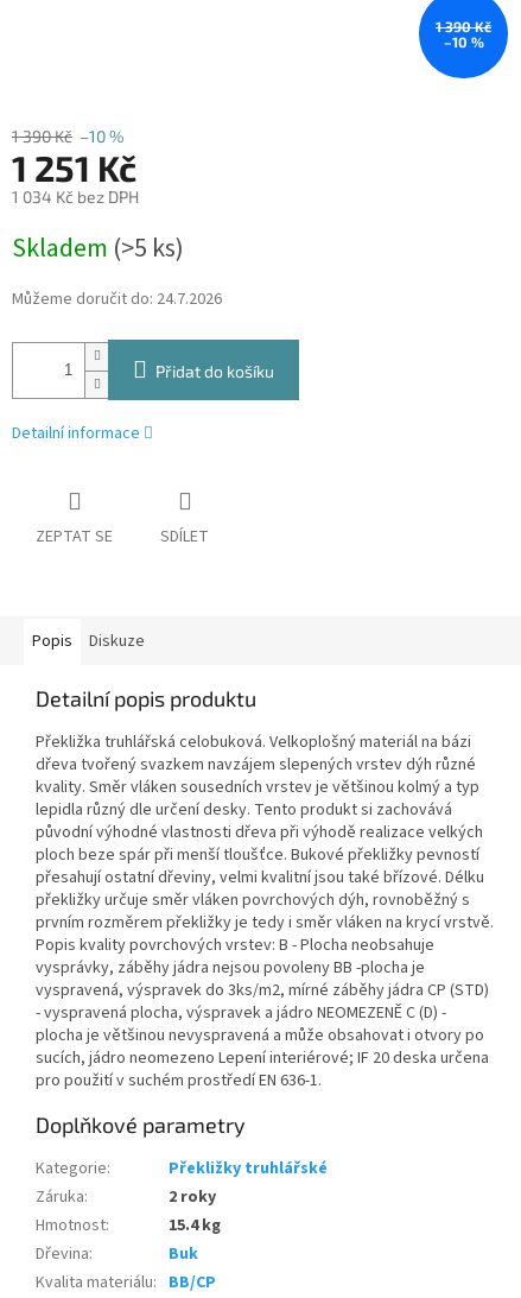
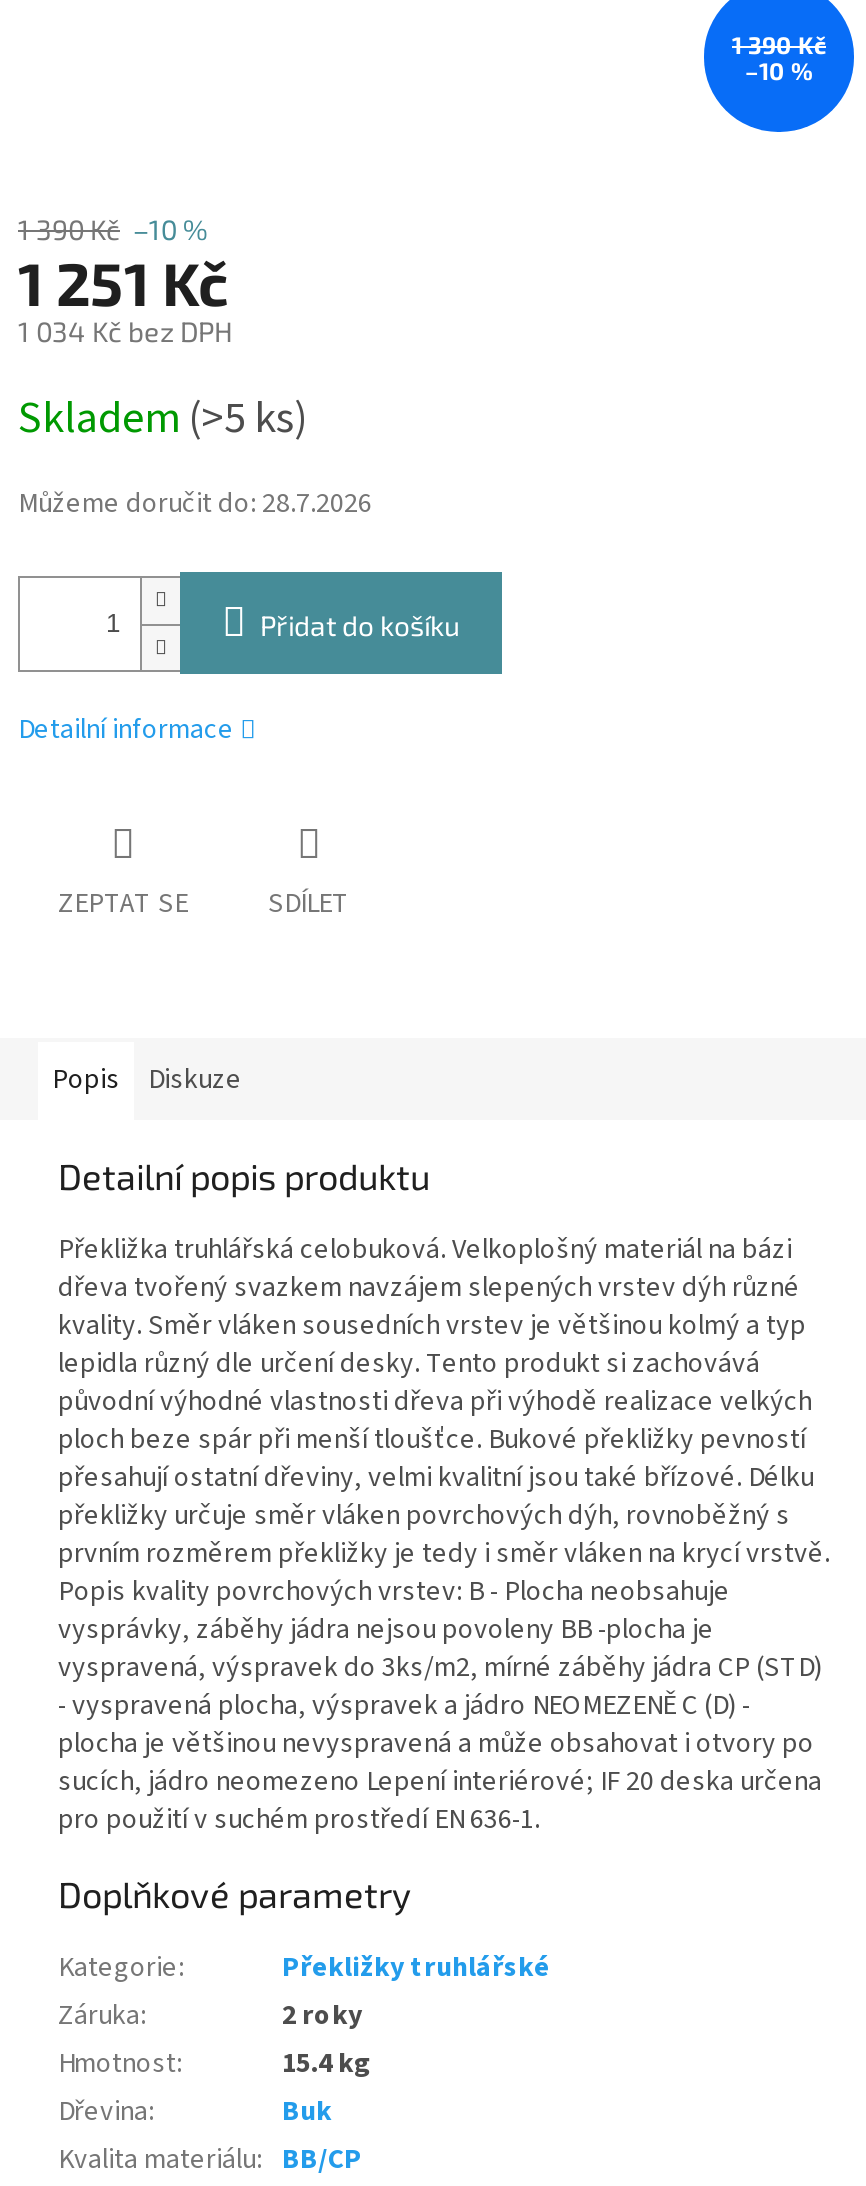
[12,288,222,312] Můžeme doručit do: 24.7.2026 -> [18,485,372,525] Můžeme doručit do: 28.7.2026

